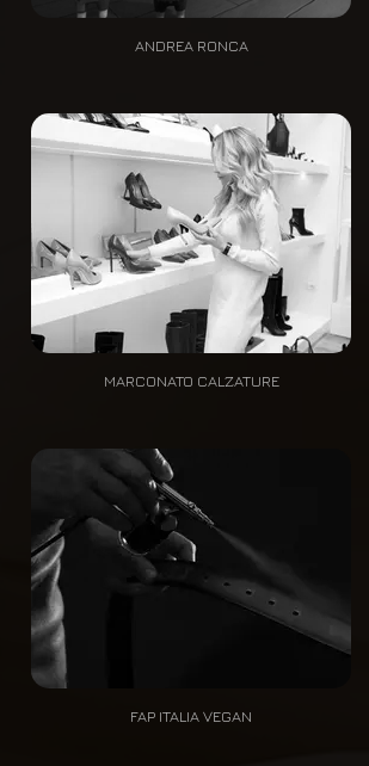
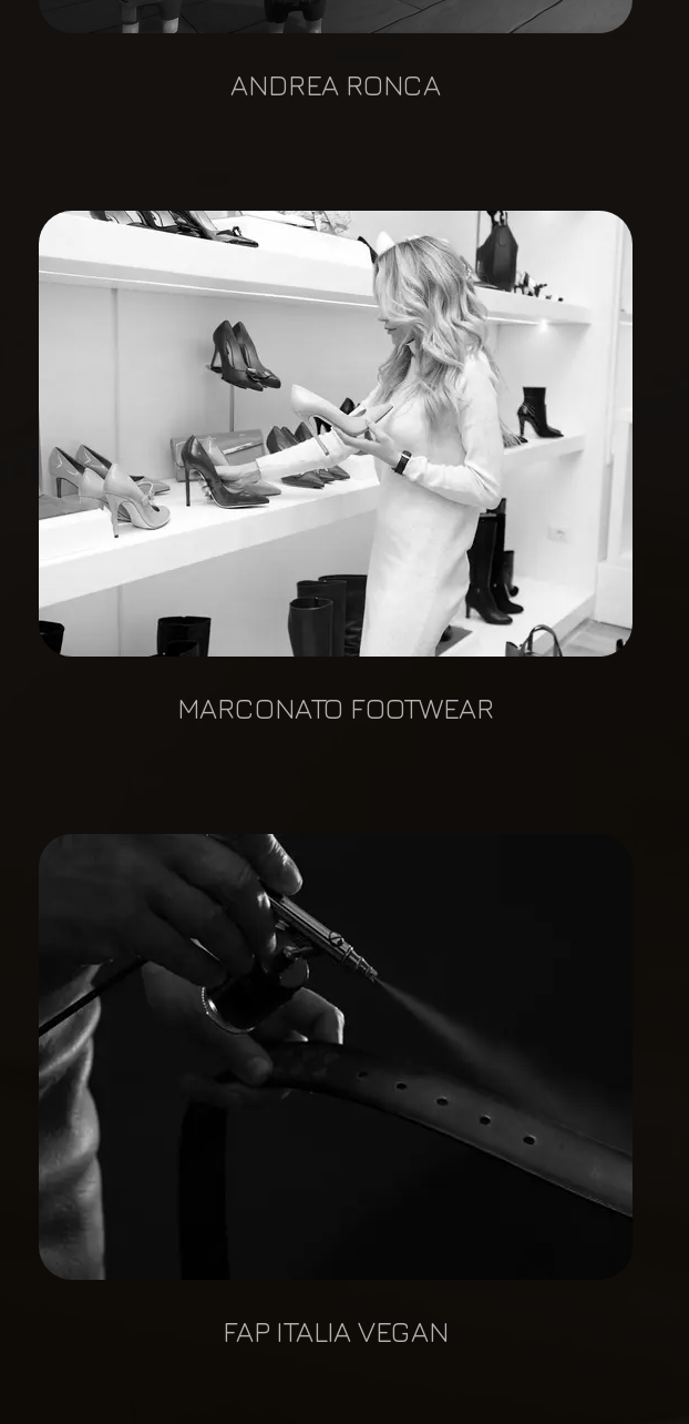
[103,371,279,390] MARCONATO CALZATURE -> [177,690,494,725] MARCONATO FOOTWEAR

